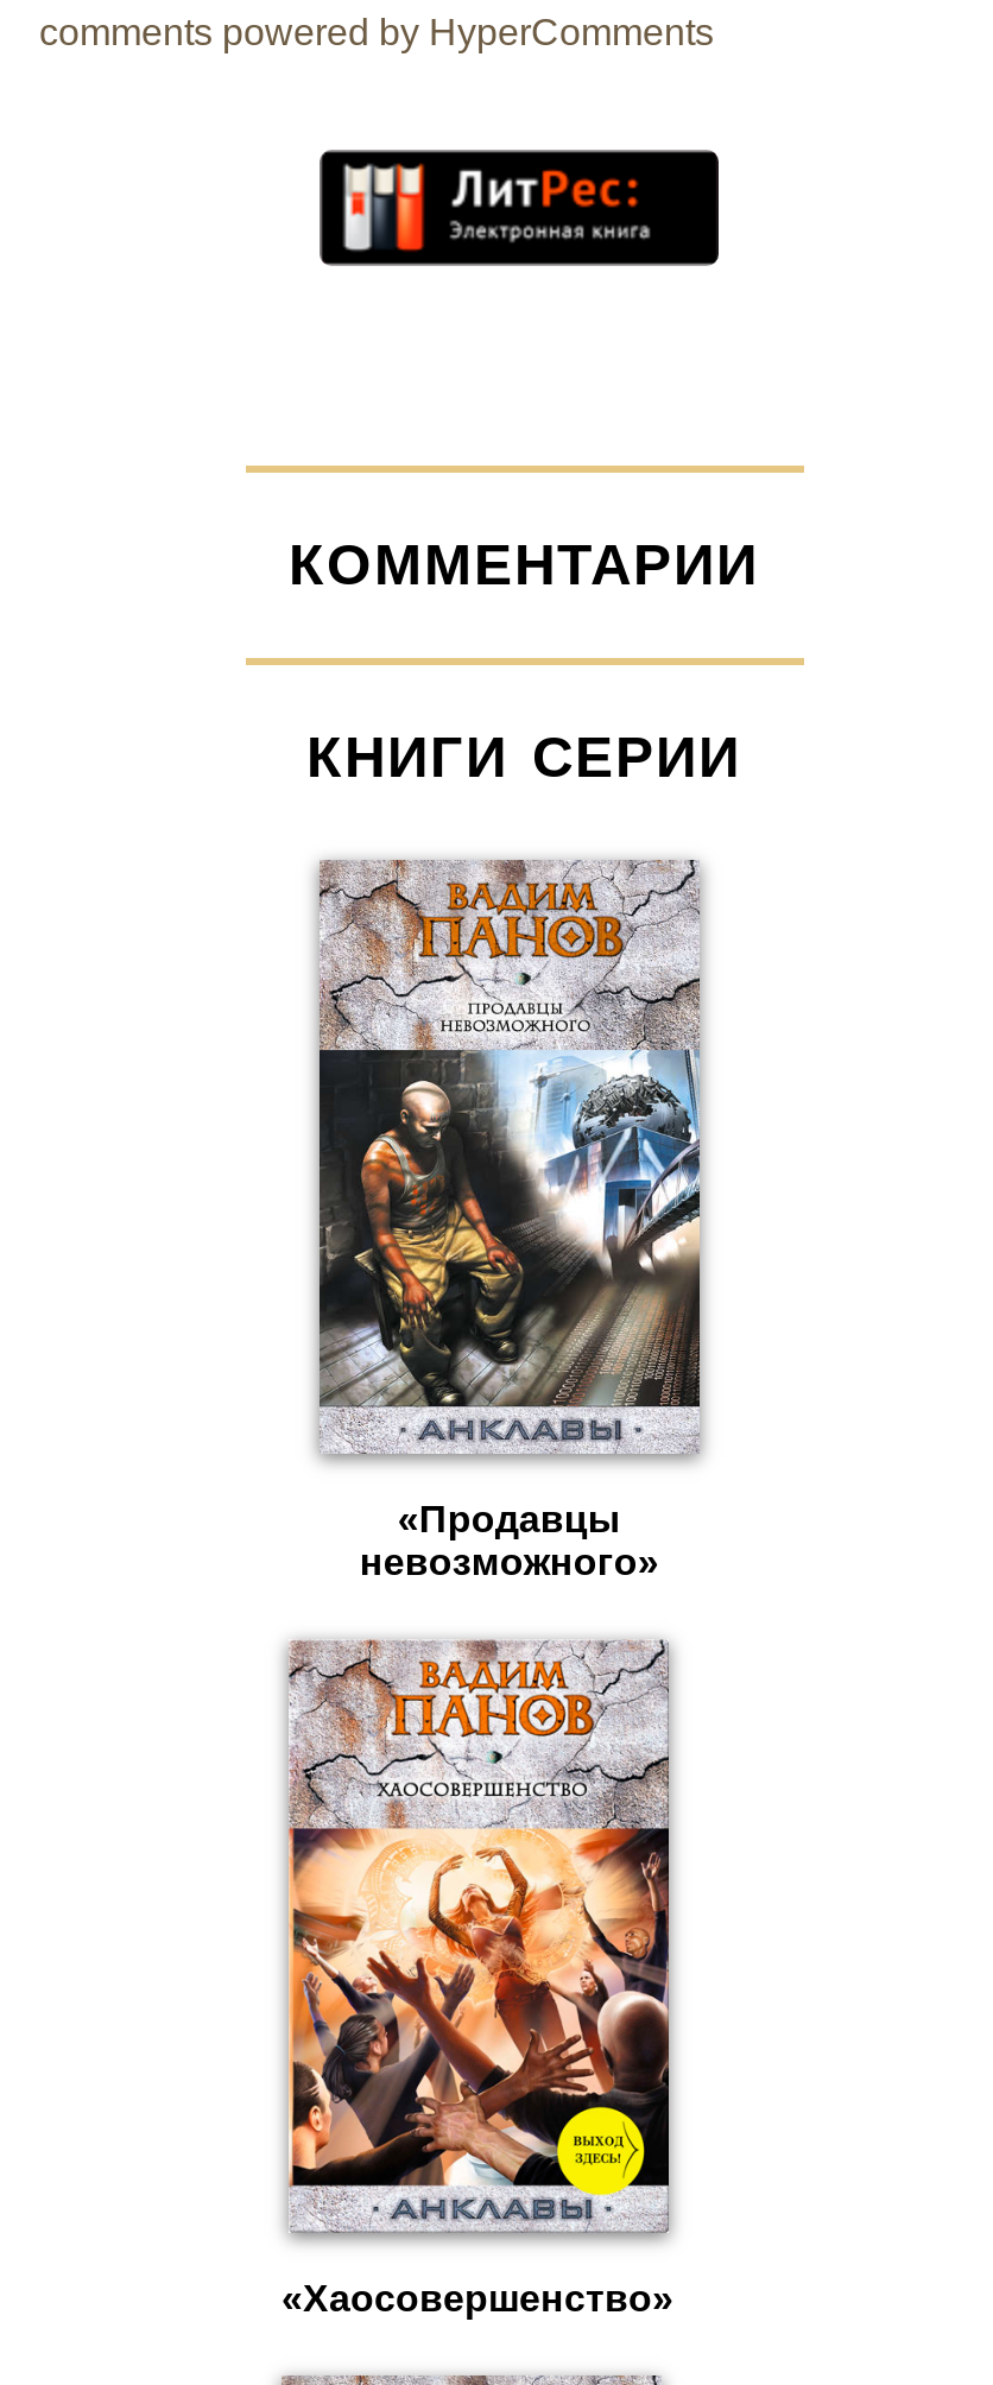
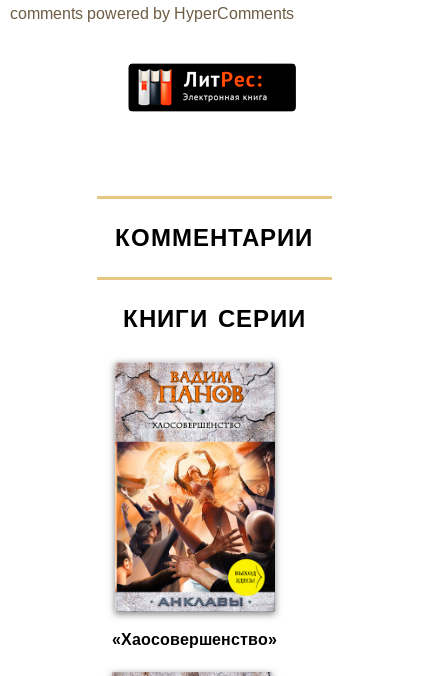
[284,858,707,1581] [image] | «Продавцы | невозможного» -> none

